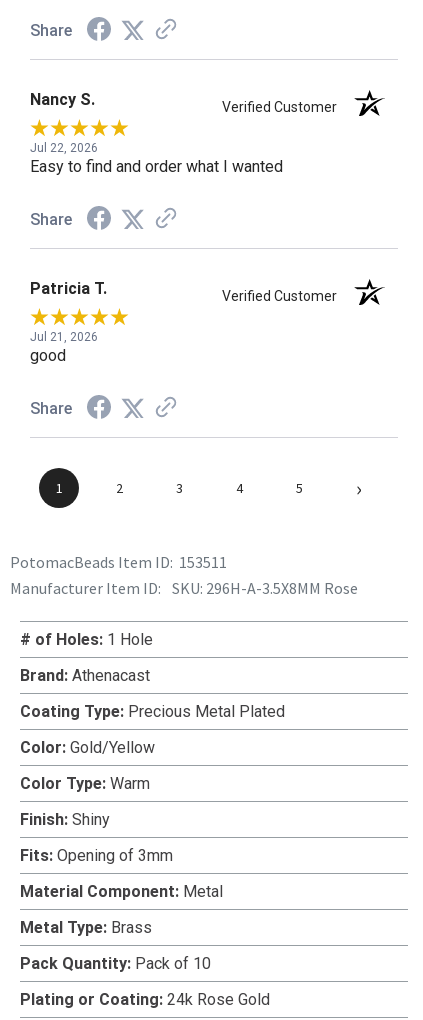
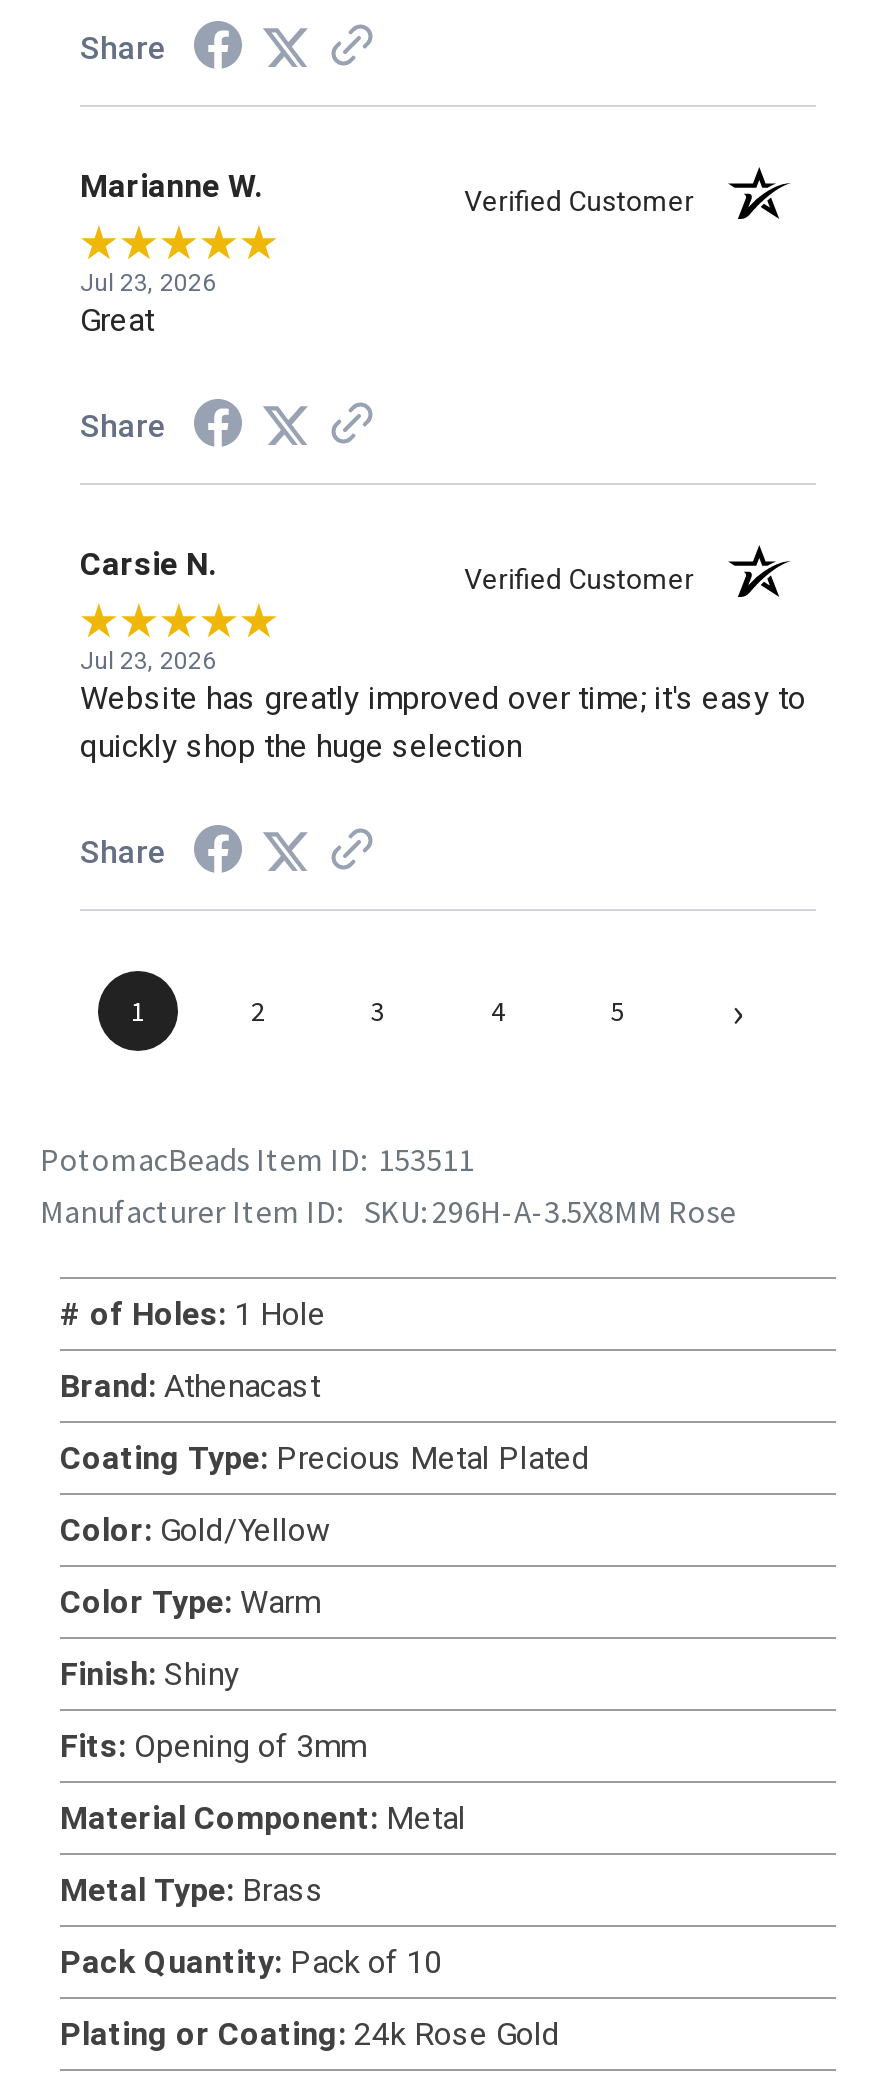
[30,90,95,109] Nancy S. -> [80,167,262,205] Marianne W.
[30,141,283,176] Jul 22, 2026 | Easy to find and order what I wanted -> [80,269,216,339] Jul 23, 2026 | Great
[30,279,107,298] Patricia T. -> [80,545,216,583] Carsie N.
[30,330,98,365] Jul 21, 2026 | good -> [80,647,806,765] Jul 23, 2026 | Website has greatly improved over time; it's easy to | quickly shop the huge selection

